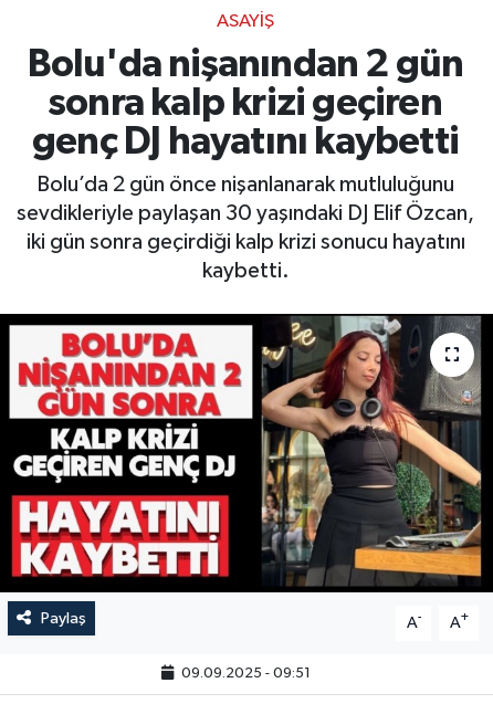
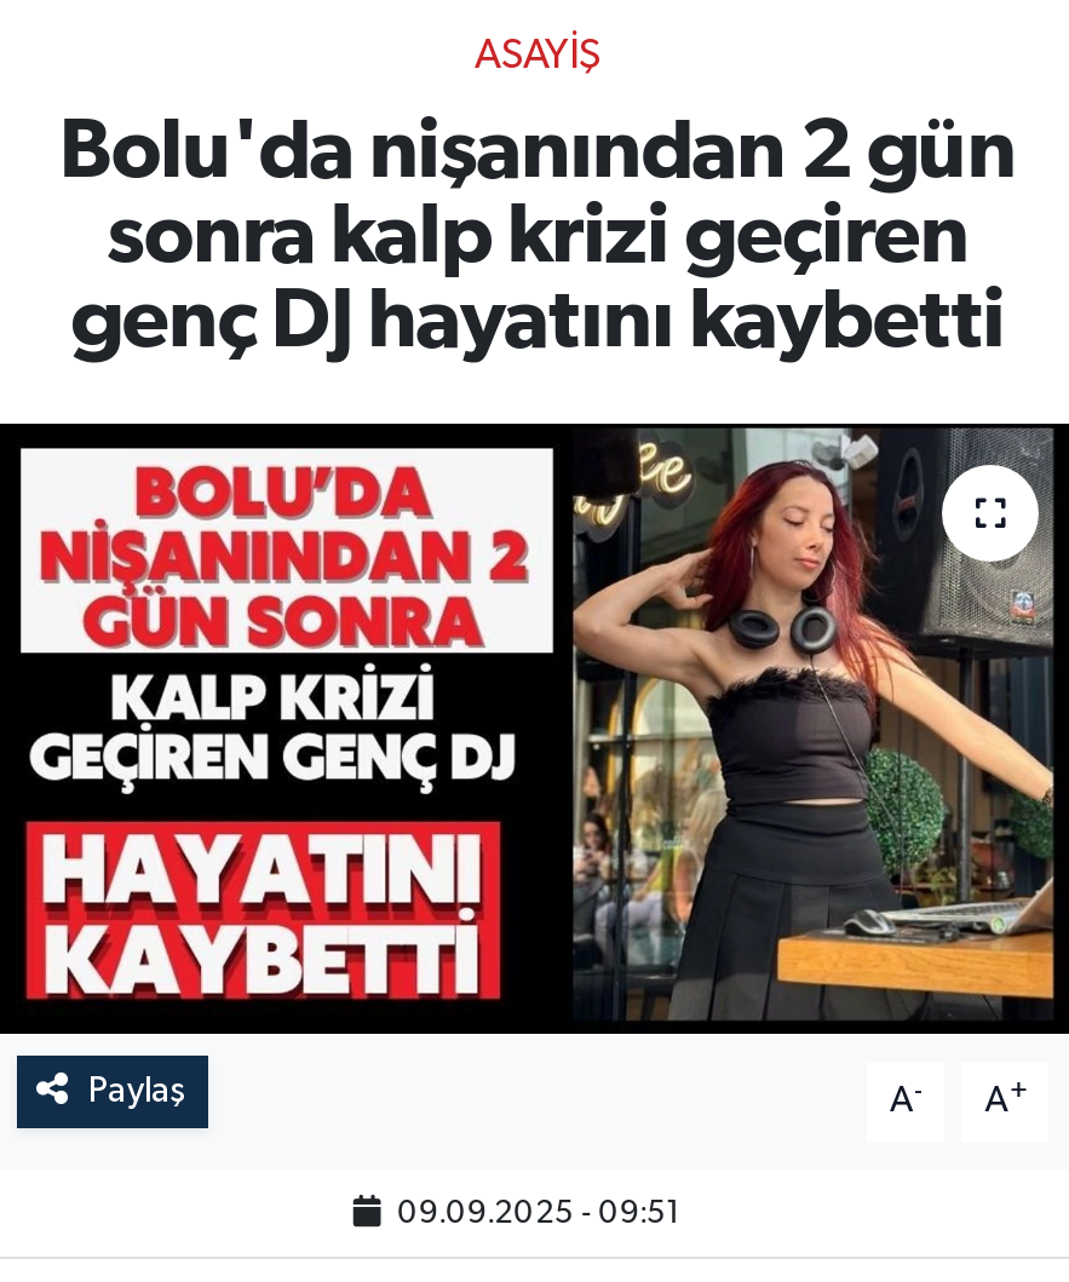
[17,174,474,282] Bolu’da 2 gün önce nişanlanarak mutluluğunu | sevdikleriyle paylaşan 30 yaşındaki DJ Elif Özcan, | iki gün sonra geçirdiği kalp krizi sonucu hayatını | kaybetti. -> none

